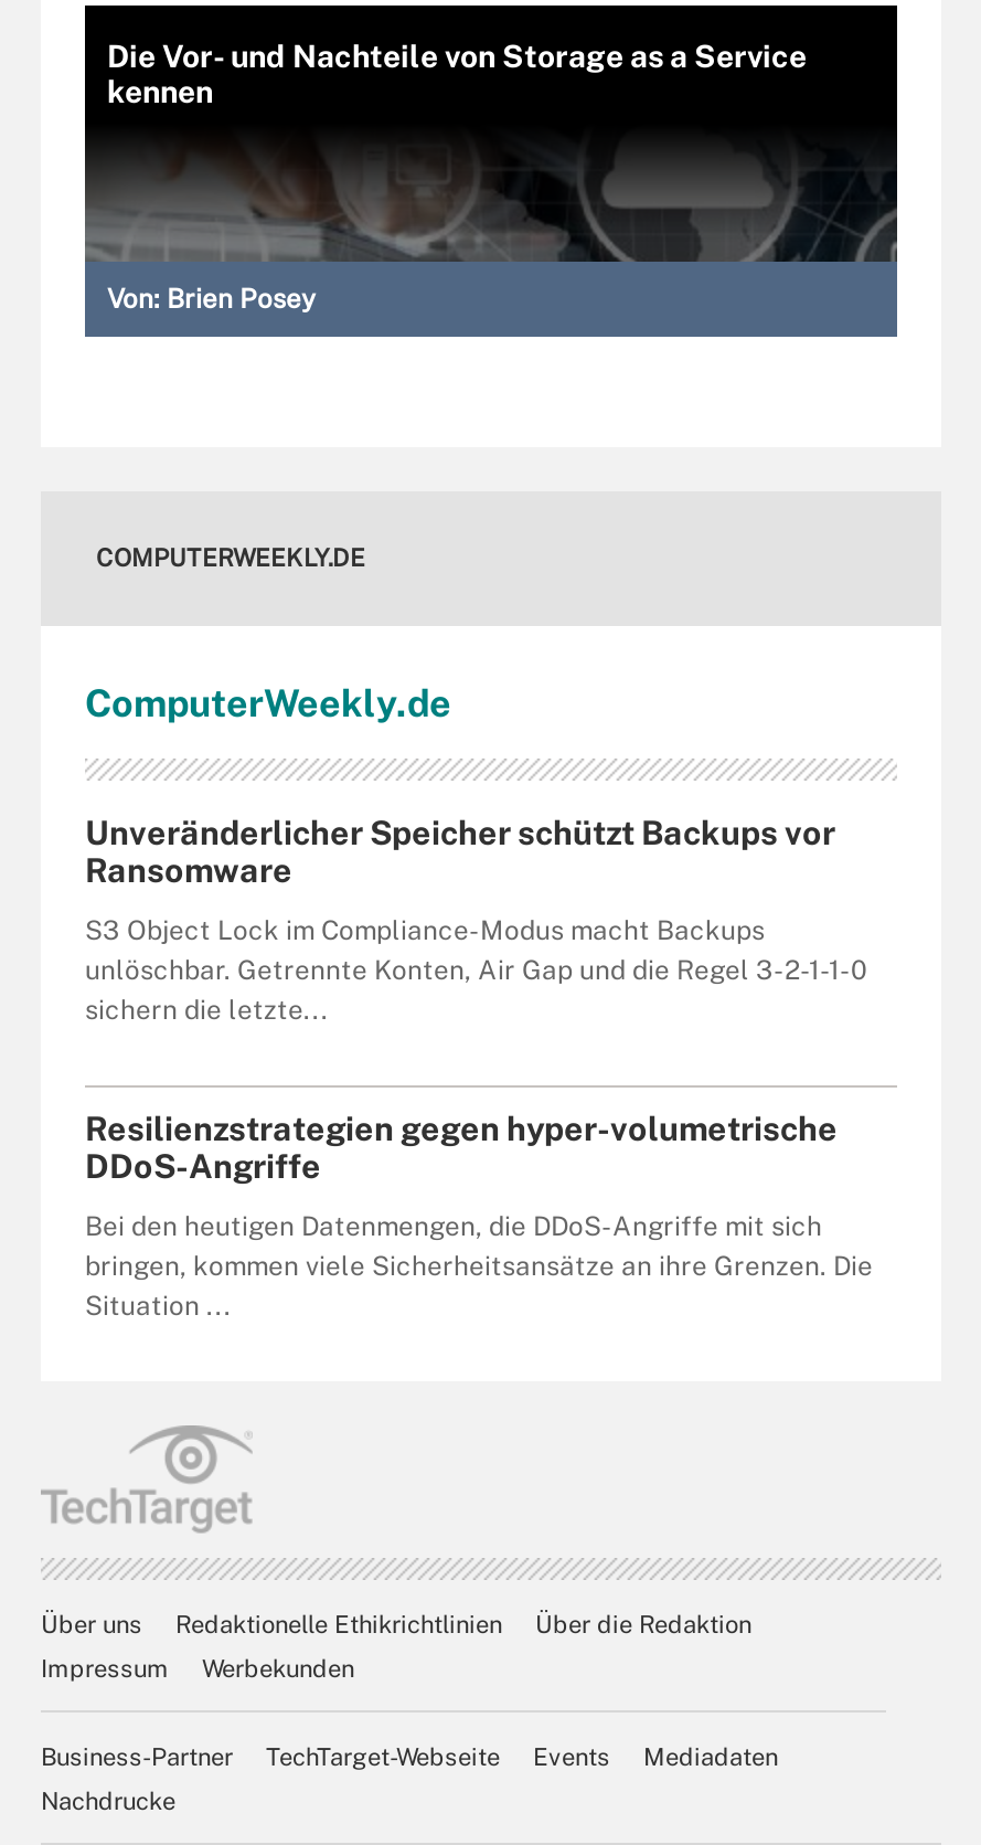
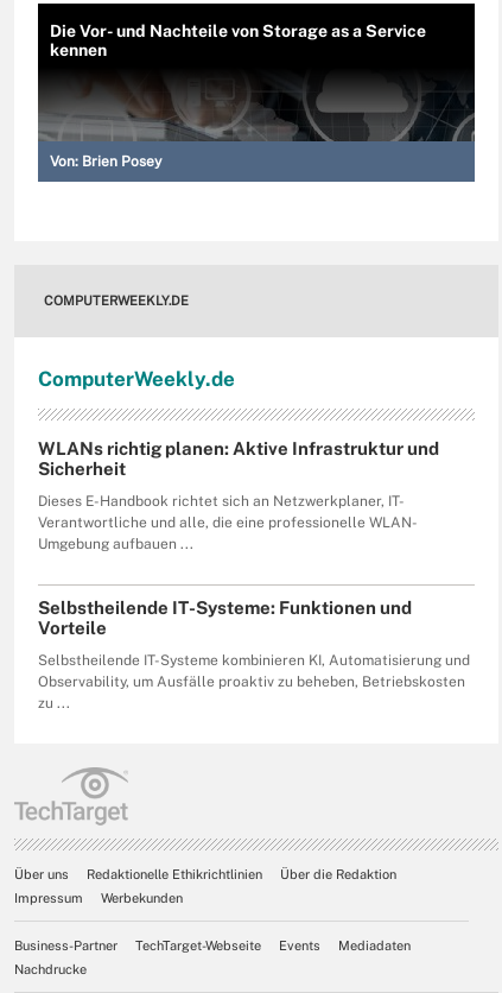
[85,814,835,889] Unveränderlicher Speicher schützt Backups vor | Ransomware -> [38,438,439,479] WLANs richtig planen: Aktive Infrastruktur und | Sicherheit
[85,915,866,1026] S3 Object Lock im Compliance-Modus macht Backups | unlöschbar. Getrennte Konten, Air Gap und die Regel 3-2-1-1-0 | sichern die letzte... -> [38,493,418,552] Dieses E-Handbook richtet sich an Netzwerkplaner, IT- | Verantwortliche und alle, die eine professionelle WLAN- | Umgebung aufbauen ...
[85,1109,838,1185] Resilienzstrategien gegen hyper-volumetrische | DDoS-Angriffe -> [38,597,412,638] Selbstheilende IT-Systeme: Funktionen und | Vorteile
[85,1211,873,1321] Bei den heutigen Datenmengen, die DDoS-Angriffe mit sich | bringen, kommen viele Sicherheitsansätze an ihre Grenzen. Die | Situation ... -> [38,652,470,711] Selbstheilende IT-Systeme kombinieren KI, Automatisierung und | Observability, um Ausfälle proaktiv zu beheben, Betriebskosten | zu ...

